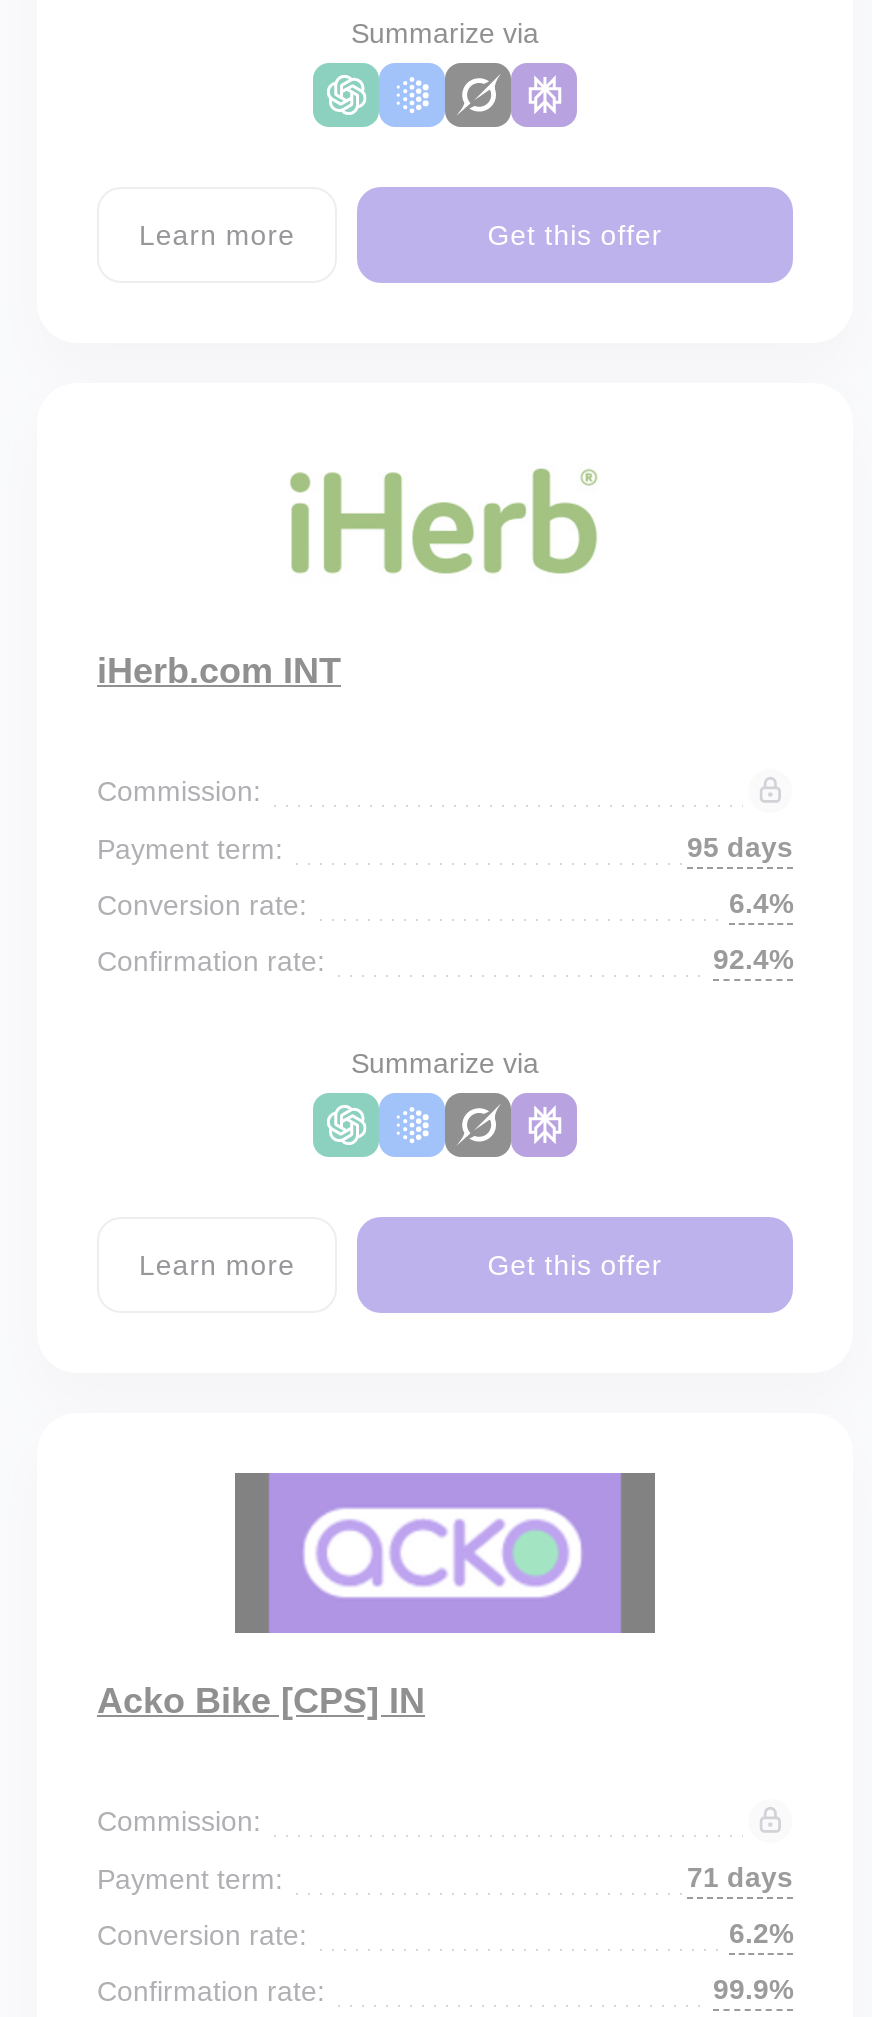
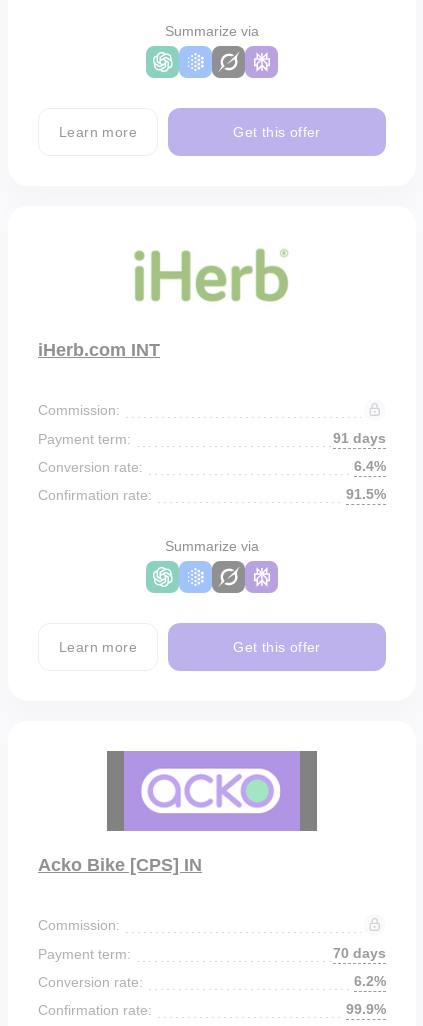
[687,831,793,863] 95 days -> [333,430,386,446] 91 days
[713,943,793,975] 92.4% -> [346,486,386,502] 91.5%
[687,1861,793,1893] 71 days -> [333,945,386,961] 70 days

